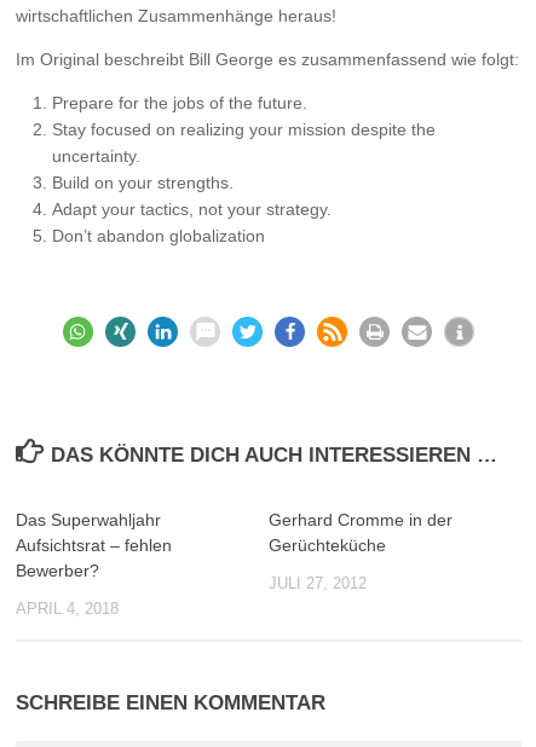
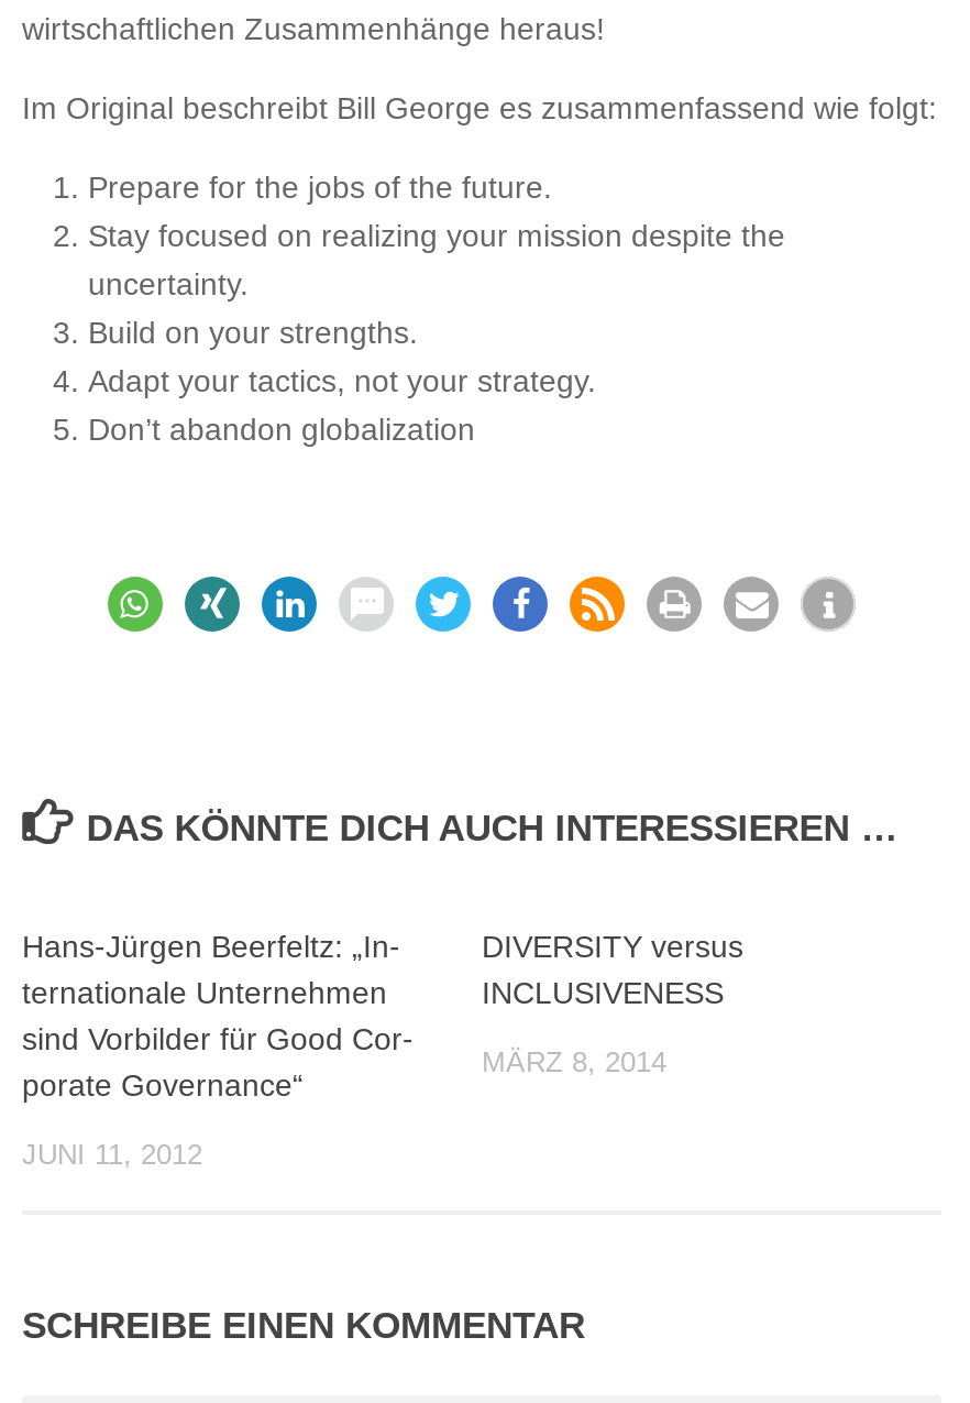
[16,510,172,580] Das Superwahljahr | Aufsichtsrat – fehlen | Bewerber? -> [22,929,414,1103] Hans-Jürgen Beerfeltz: „In | ternationale Unternehmen | sind Vorbilder für Good Cor | porate Governance“
[269,510,453,555] Gerhard Cromme in der | Gerüchteküche -> [482,929,743,1011] DIVERSITY versus | INCLUSIVENESS
[269,574,367,593] JULI 27, 2012 -> [482,1046,666,1079] MÄRZ 8, 2014
[16,600,119,618] APRIL 4, 2018 -> [22,1138,202,1171] JUNI 11, 2012

